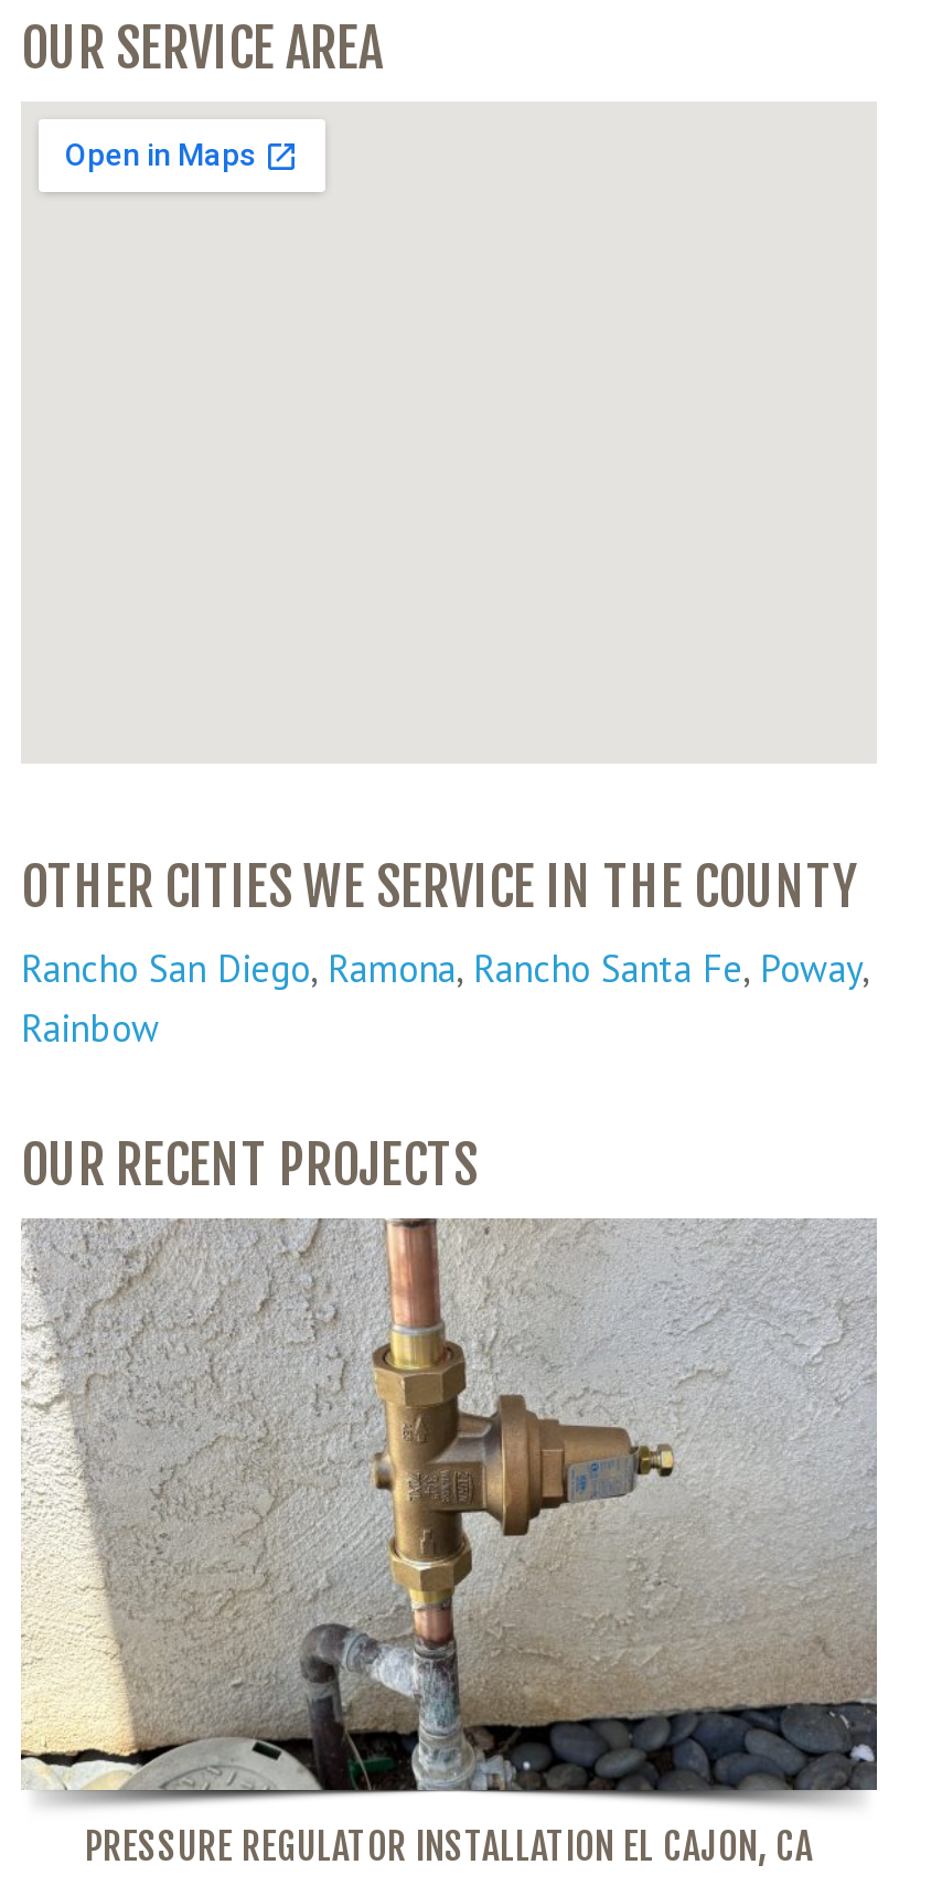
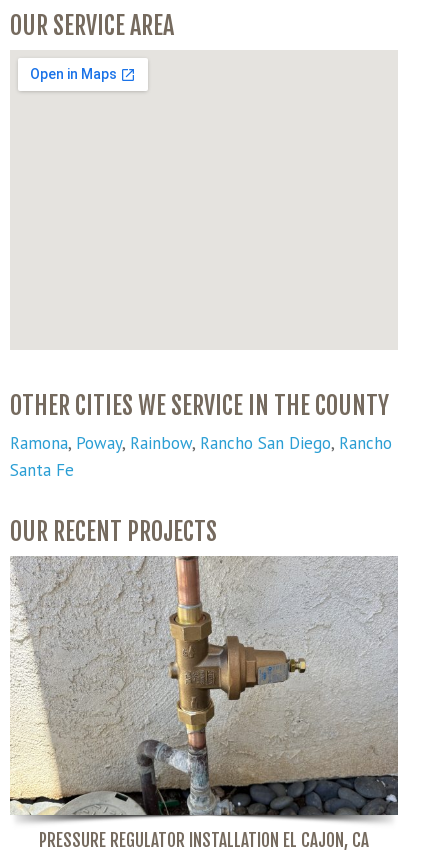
[21,944,868,1053] Rancho San Diego, Ramona, Rancho Santa Fe, Poway, | Rainbow -> [10,432,392,481] Ramona, Poway, Rainbow, Rancho San Diego, Rancho | Santa Fe

